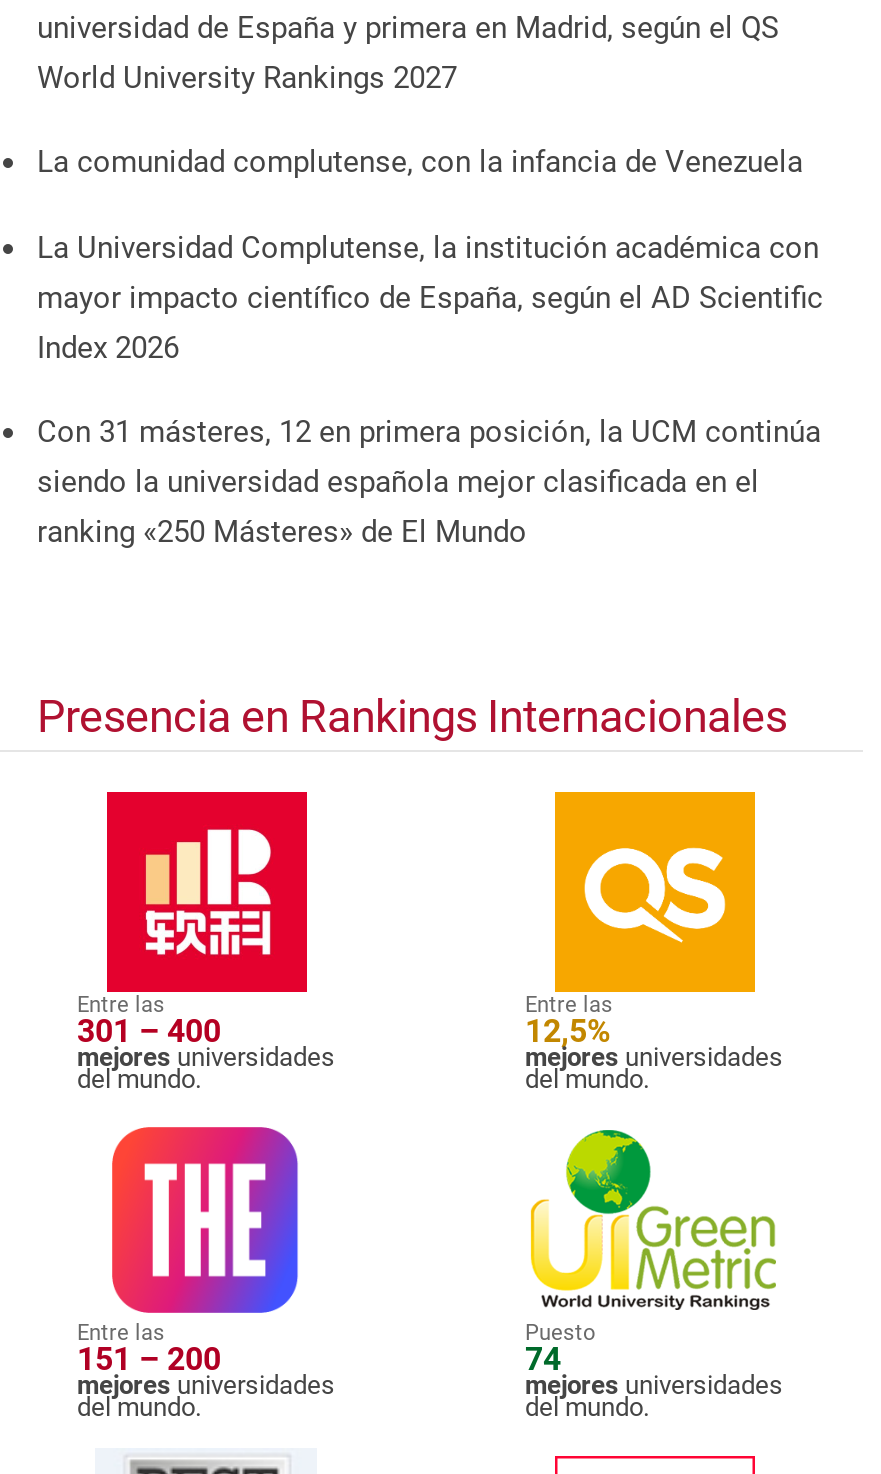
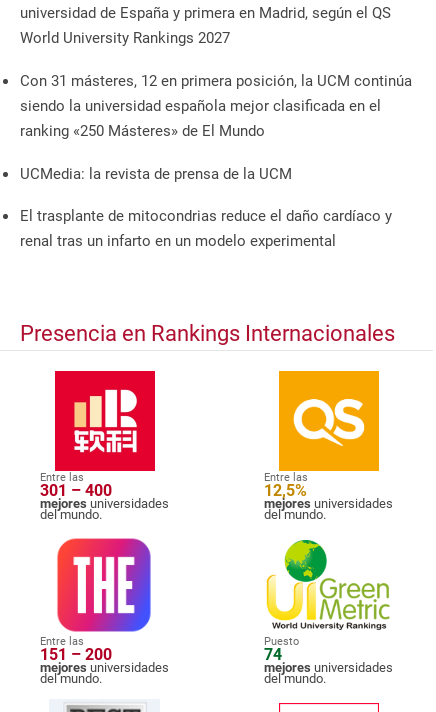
[37,144,823,365] La comunidad complutense, con la infancia de Venezuela | La Universidad Complutense, la institución académica con | mayor impacto científico de España, según el AD Scientific | Index 2026 -> none
moved [37,414,821,550] -> [20,72,412,140]: Con 31 másteres, 12 en primera posición, la UCM continúa | siendo la universidad española mejor clasificada en el | ranking «250 Másteres» de El Mundo
none -> [20,165,392,250] UCMedia: la revista de prensa de la UCM | El trasplante de mitocondrias reduce el daño cardíaco y | renal tras un infarto en un modelo experimental

